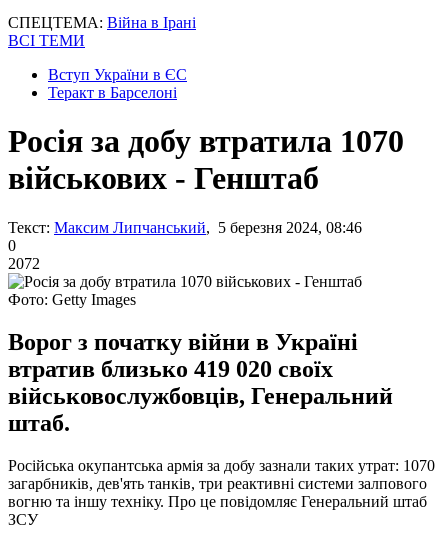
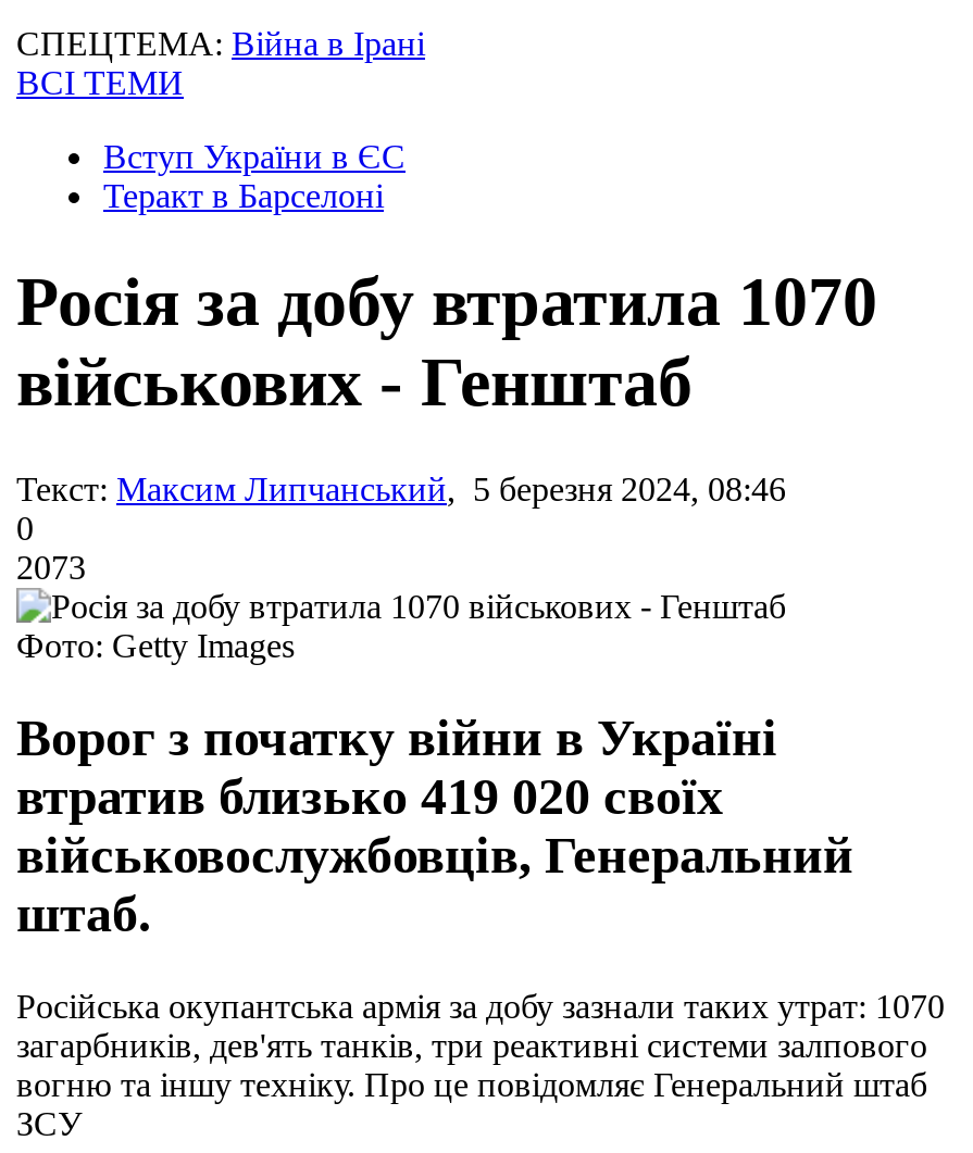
[8,255,40,272] 2072 -> [16,549,86,586] 2073

